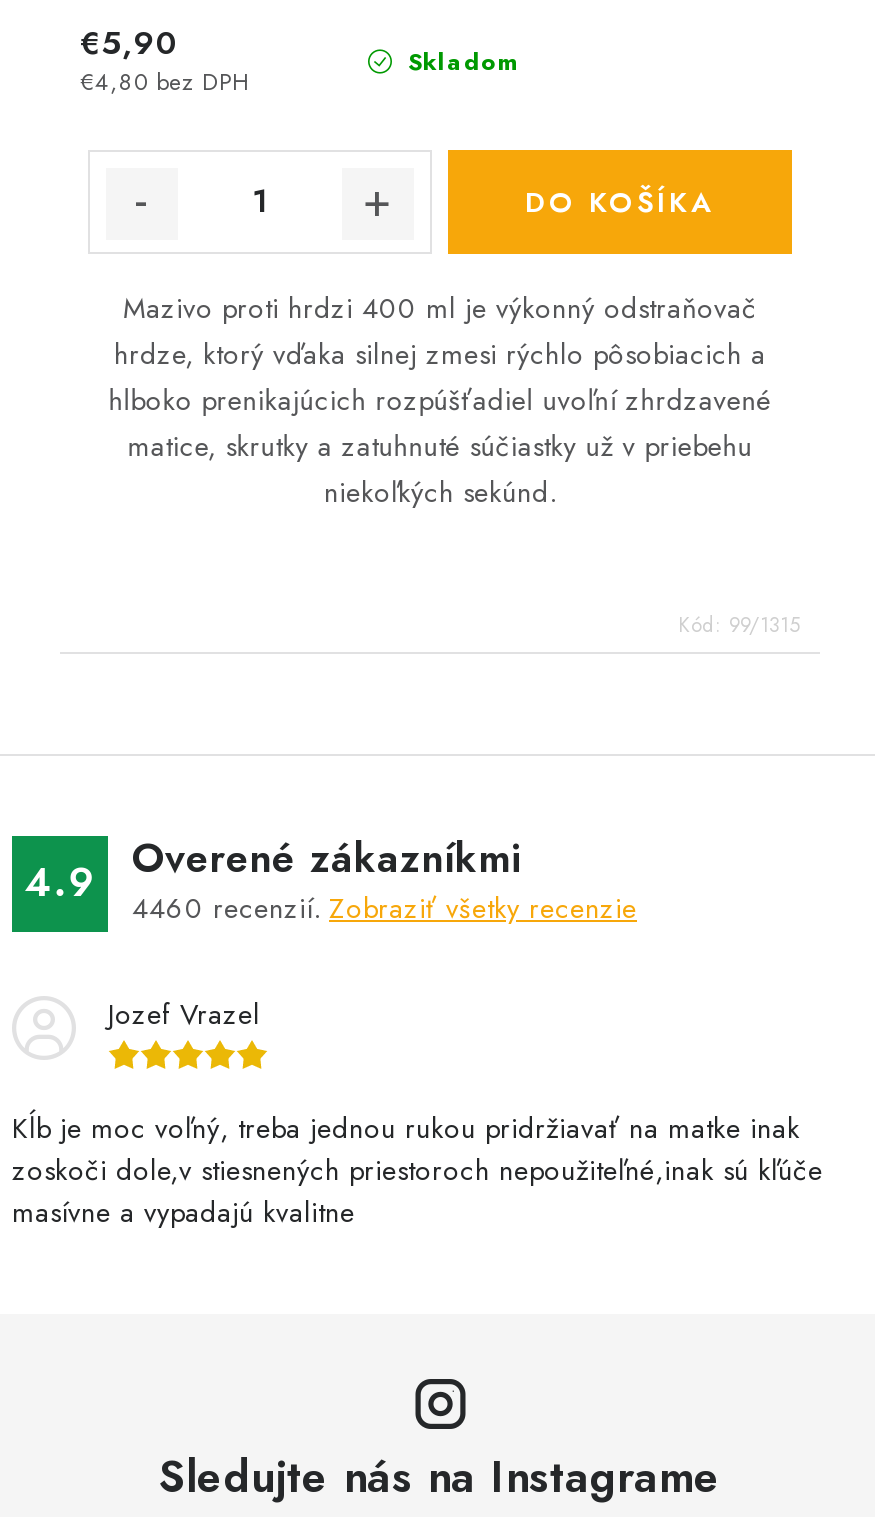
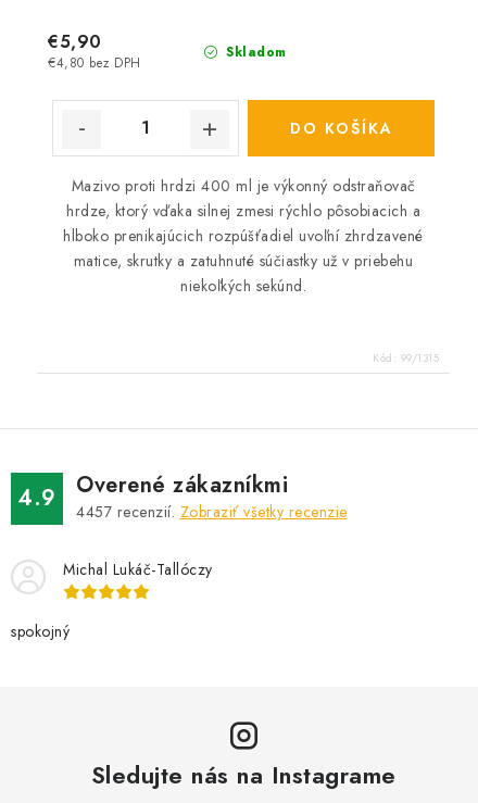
[132,888,637,928] 4460 recenzií. Zobraziť všetky recenzie -> [76,501,347,523] 4457 recenzií. Zobraziť všetky recenzie
[108,994,260,1034] Jozef Vrazel -> [63,558,212,580] Michal Lukáč-Tallóczy
[12,1108,823,1232] Kĺb je moc voľný, treba jednou rukou pridržiavať na matke inak | zoskoči dole,v stiesnených priestoroch nepoužiteľné,inak sú kľúče | masívne a vypadajú kvalitne -> [11,620,70,642] spokojný

